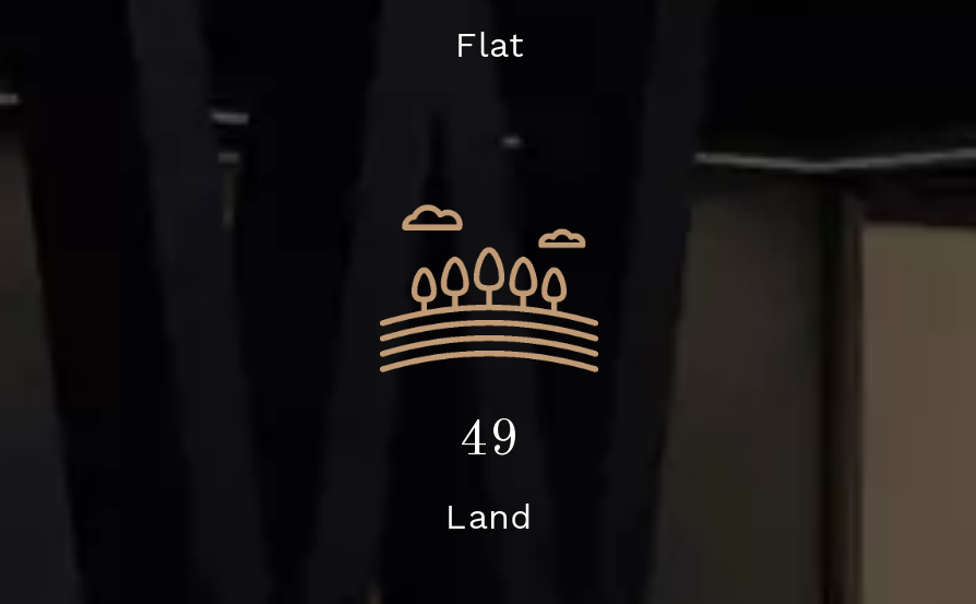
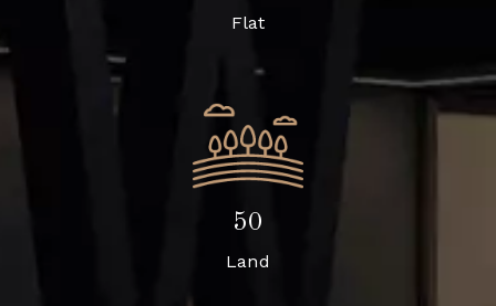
[459,414,520,466] 49 -> [232,209,263,236] 50

